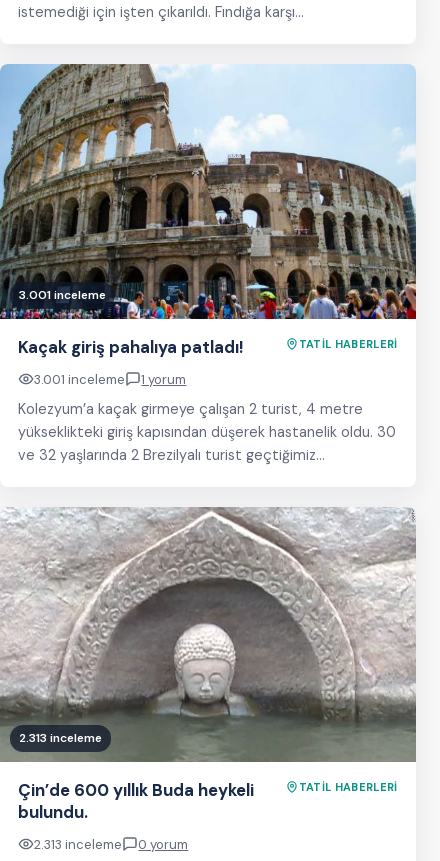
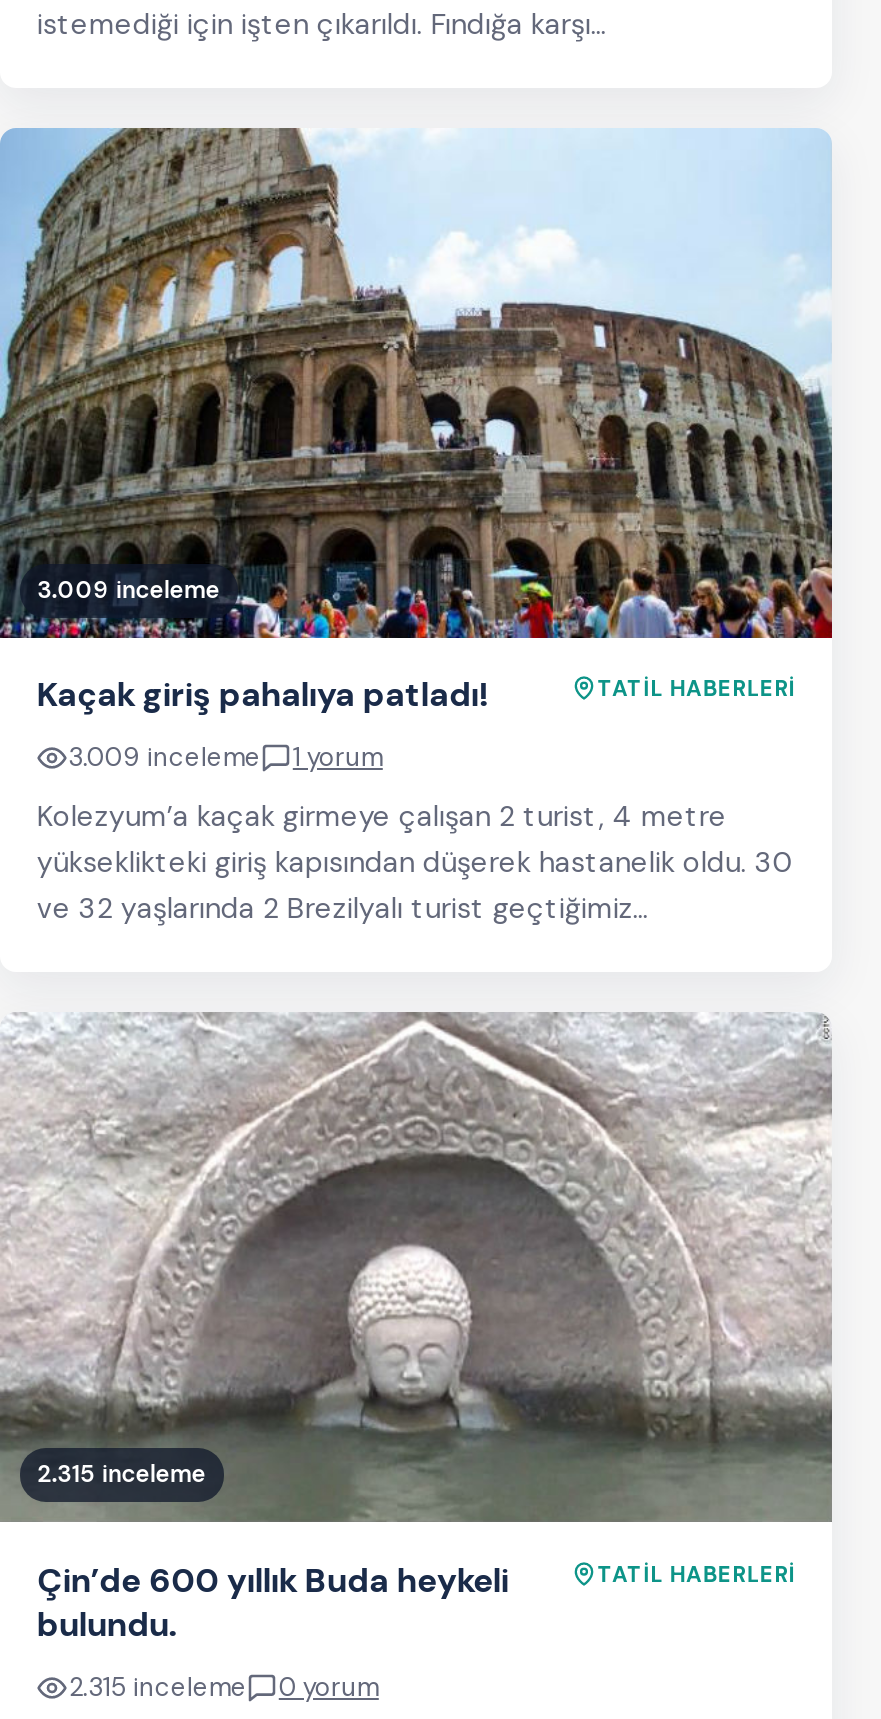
[19,287,106,303] 3.001 inceleme -> [38,573,220,605] 3.009 inceleme
[34,371,186,388] 3.001 inceleme 1 yorum -> [69,741,383,775] 3.009 inceleme 1 yorum
[19,730,102,746] 2.313 inceleme -> [38,1459,206,1491] 2.315 inceleme
[34,836,122,853] 2.313 inceleme -> [69,1671,247,1705] 2.315 inceleme

